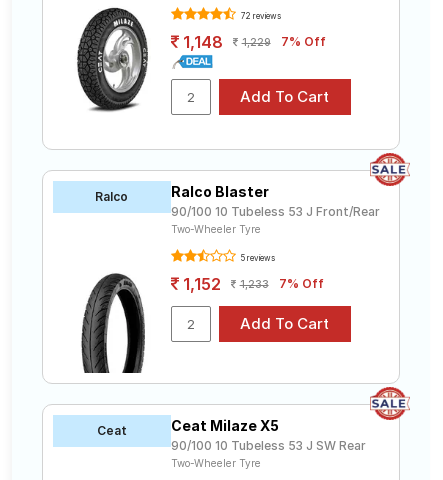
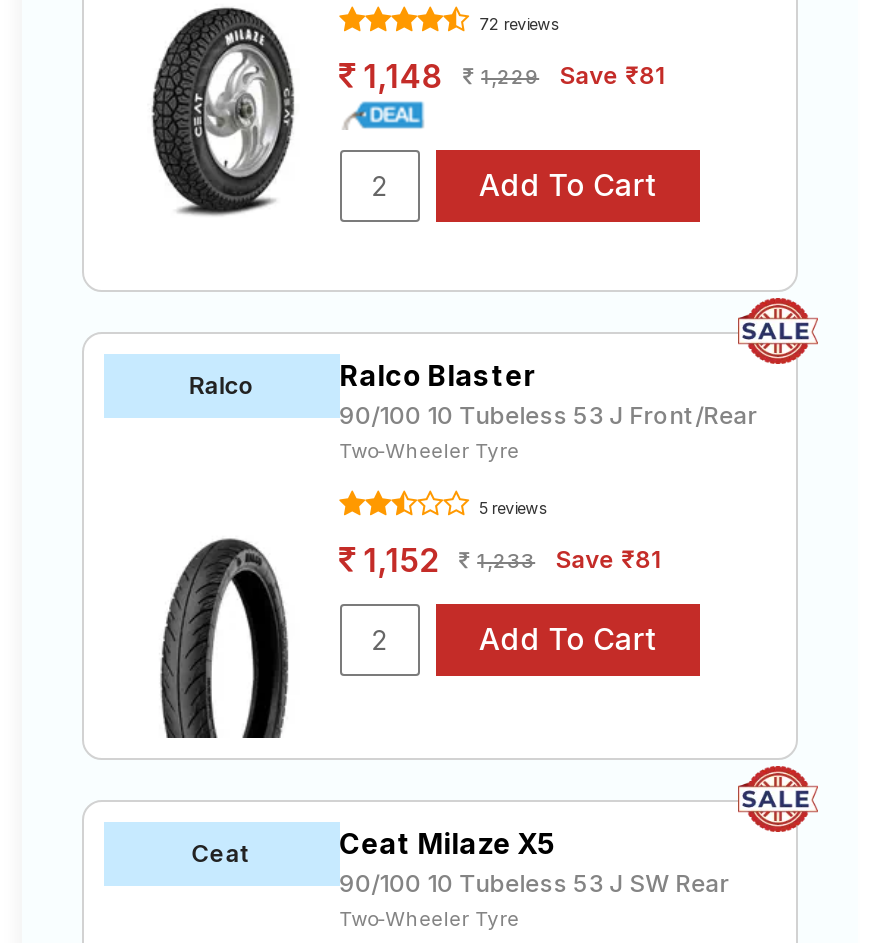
[281,34,326,49] 7% Off -> [559,59,665,89] Save ₹81
[183,274,324,294] 1,152 1,233 7% Off -> [363,539,661,579] 1,152 1,233 Save ₹81

